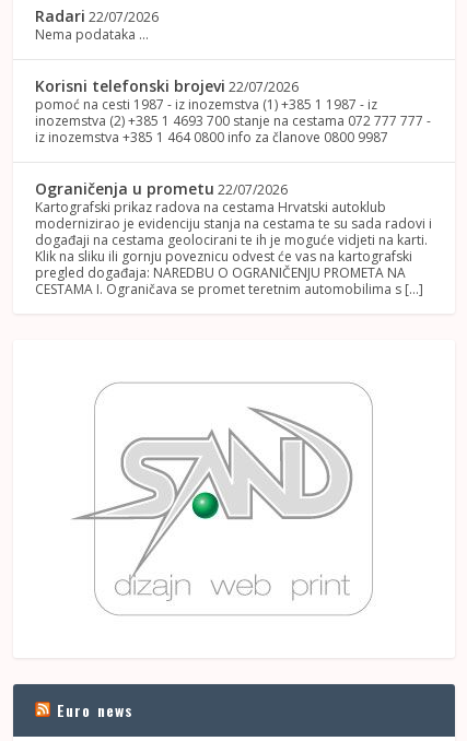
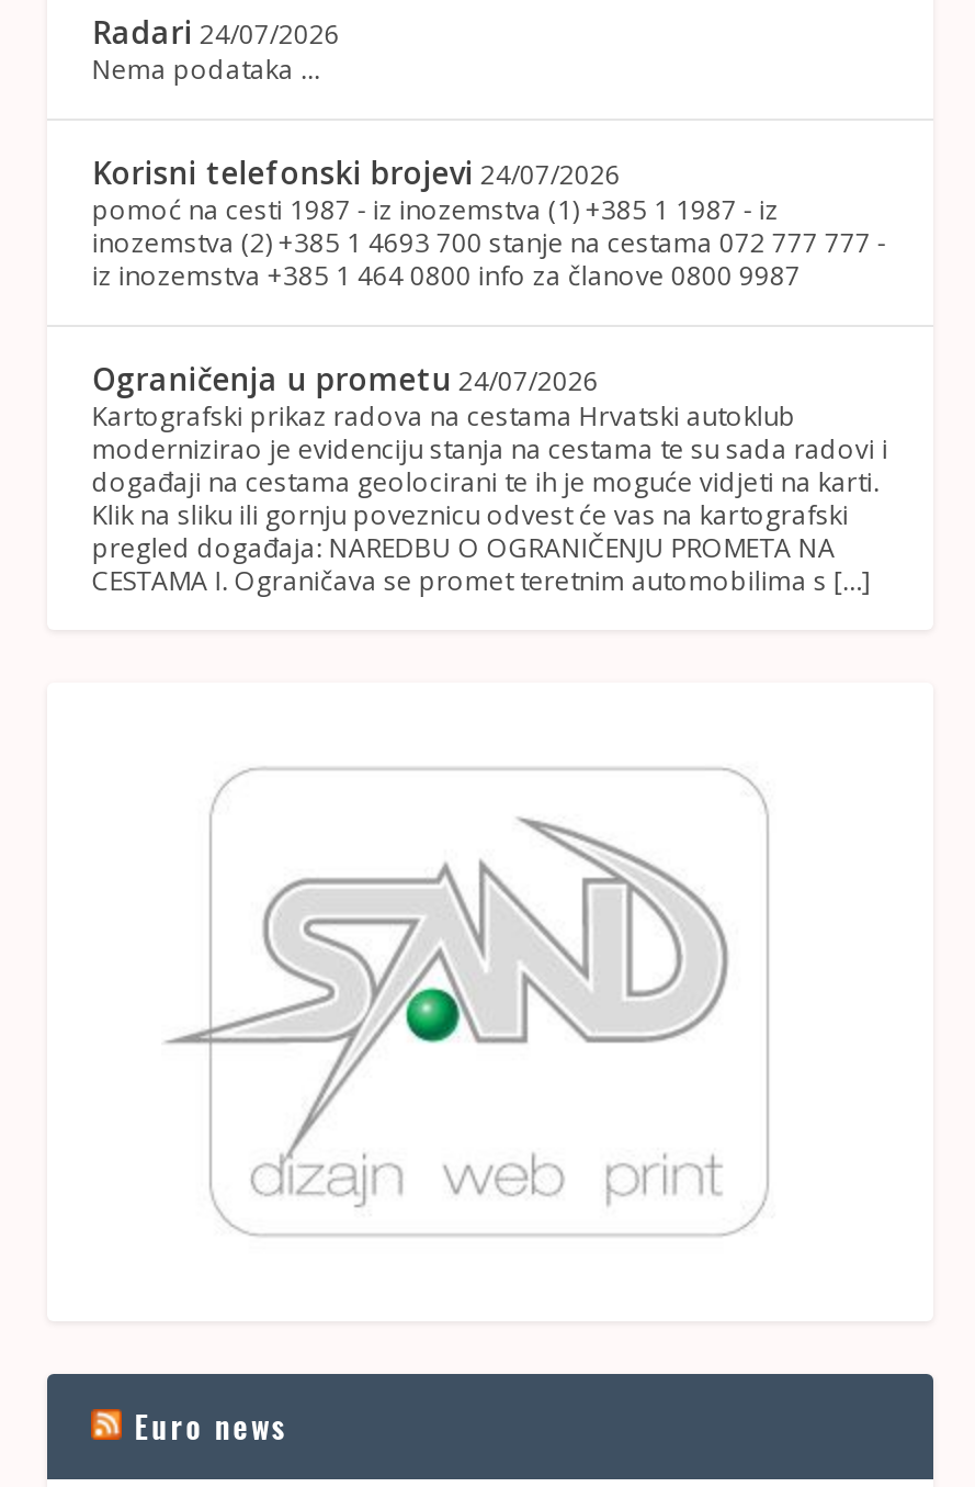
[35,6,159,27] Radari 22/07/2026 -> [92,11,340,53] Radari 24/07/2026
[35,76,299,97] Korisni telefonski brojevi 22/07/2026 -> [92,151,621,193] Korisni telefonski brojevi 24/07/2026
[35,179,288,199] Ograničenja u prometu 22/07/2026 -> [92,358,599,399] Ograničenja u prometu 24/07/2026

